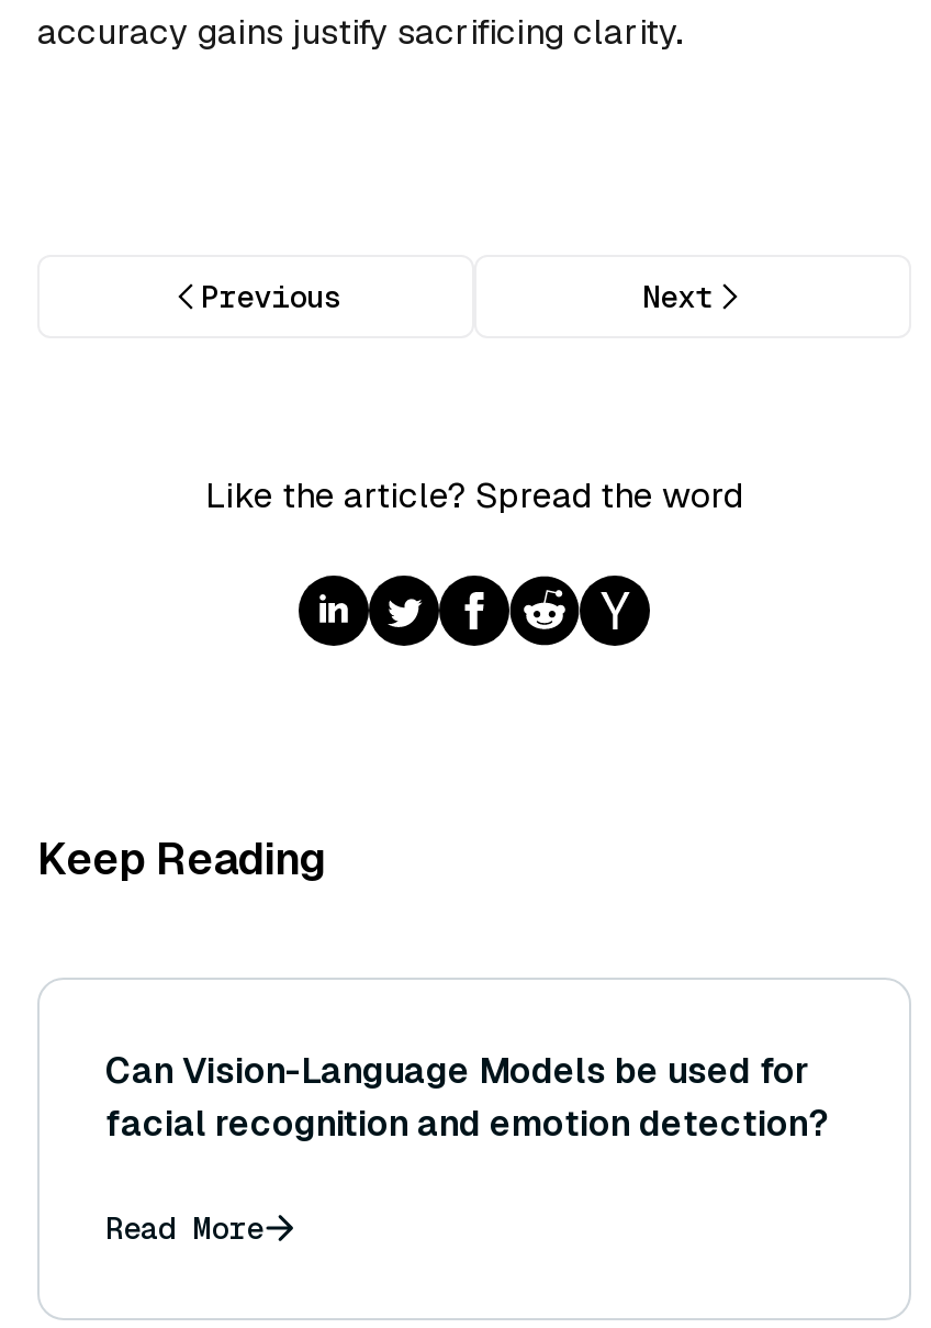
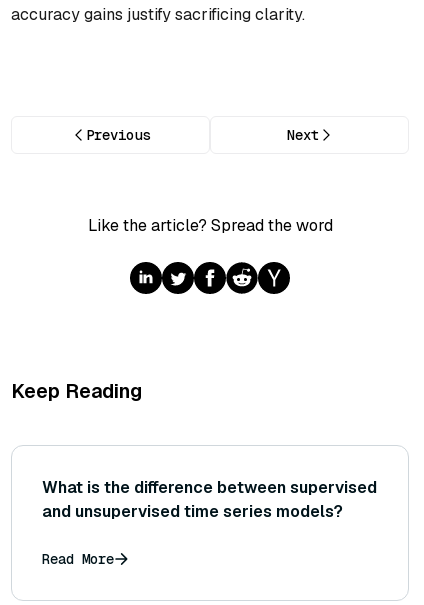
[105,1049,830,1148] Can Vision-Language Models be used for | facial recognition and emotion detection? -> [42,477,377,522] What is the difference between supervised | and unsupervised time series models?

